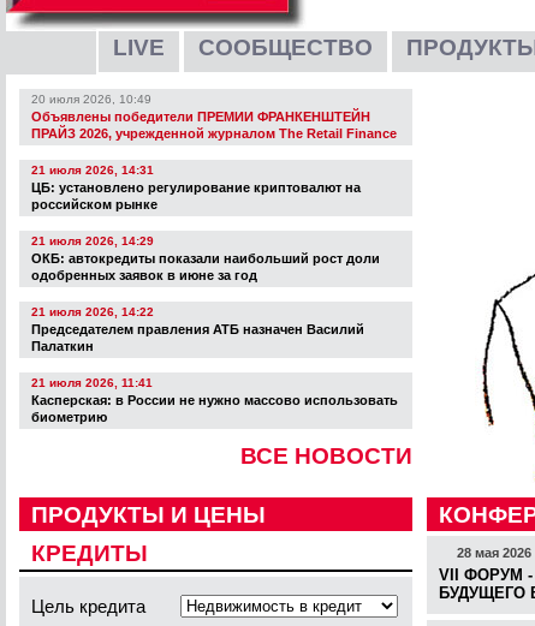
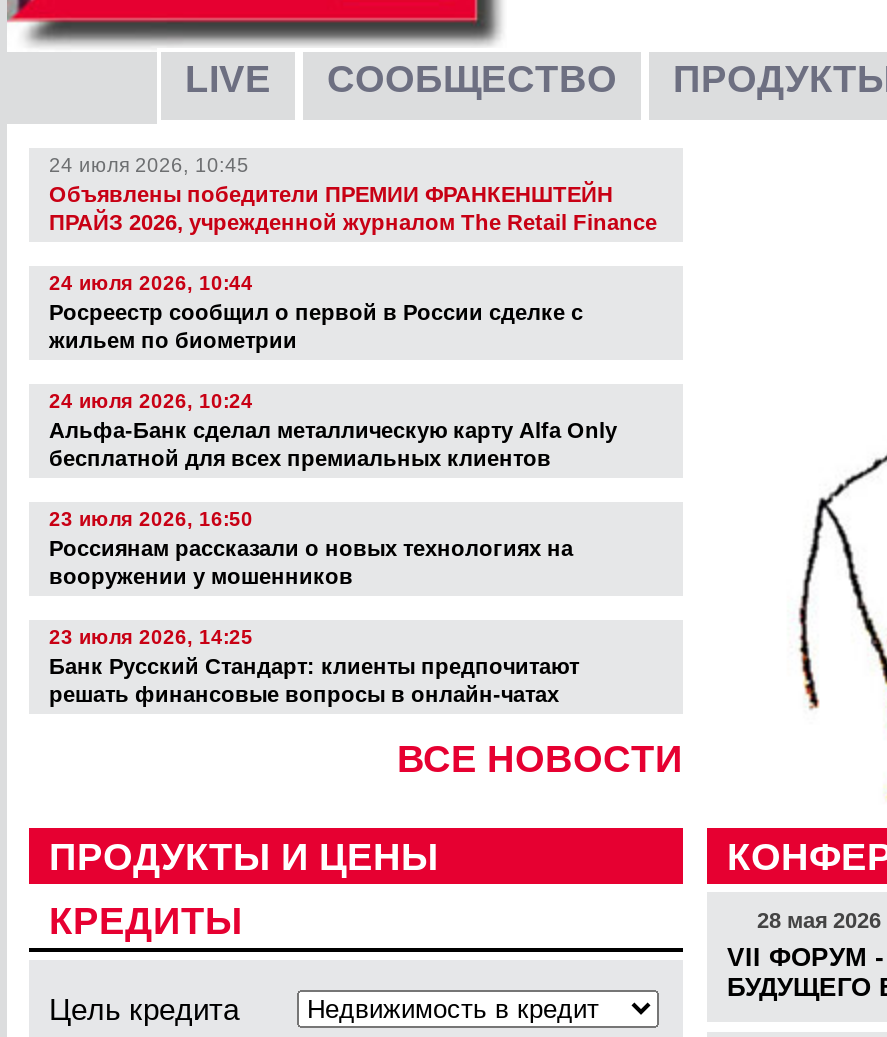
[31,93,151,106] 20 июля 2026, 10:49 -> [49,154,249,176] 24 июля 2026, 10:45
[31,163,361,211] 21 июля 2026, 14:31 | ЦБ: установлено регулирование криптовалют на | российском рынке -> [49,272,583,352] 24 июля 2026, 10:44 | Росреестр сообщил о первой в России сделке с | жильем по биометрии
[31,234,380,282] 21 июля 2026, 14:29 | ОКБ: автокредиты показали наибольший рост доли | одобренных заявок в июне за год -> [49,390,617,470] 24 июля 2026, 10:24 | Альфа-Банк сделал металлическую карту Alfa Only | бесплатной для всех премиальных клиентов
[31,305,364,353] 21 июля 2026, 14:22 | Председателем правления АТБ назначен Василий | Палаткин -> [49,508,573,588] 23 июля 2026, 16:50 | Россиянам рассказали о новых технологиях на | вооружении у мошенников
[31,376,398,424] 21 июля 2026, 11:41 | Касперская: в России не нужно массово использовать | биометрию -> [49,626,579,706] 23 июля 2026, 14:25 | Банк Русский Стандарт: клиенты предпочитают | решать финансовые вопросы в онлайн-чатах

